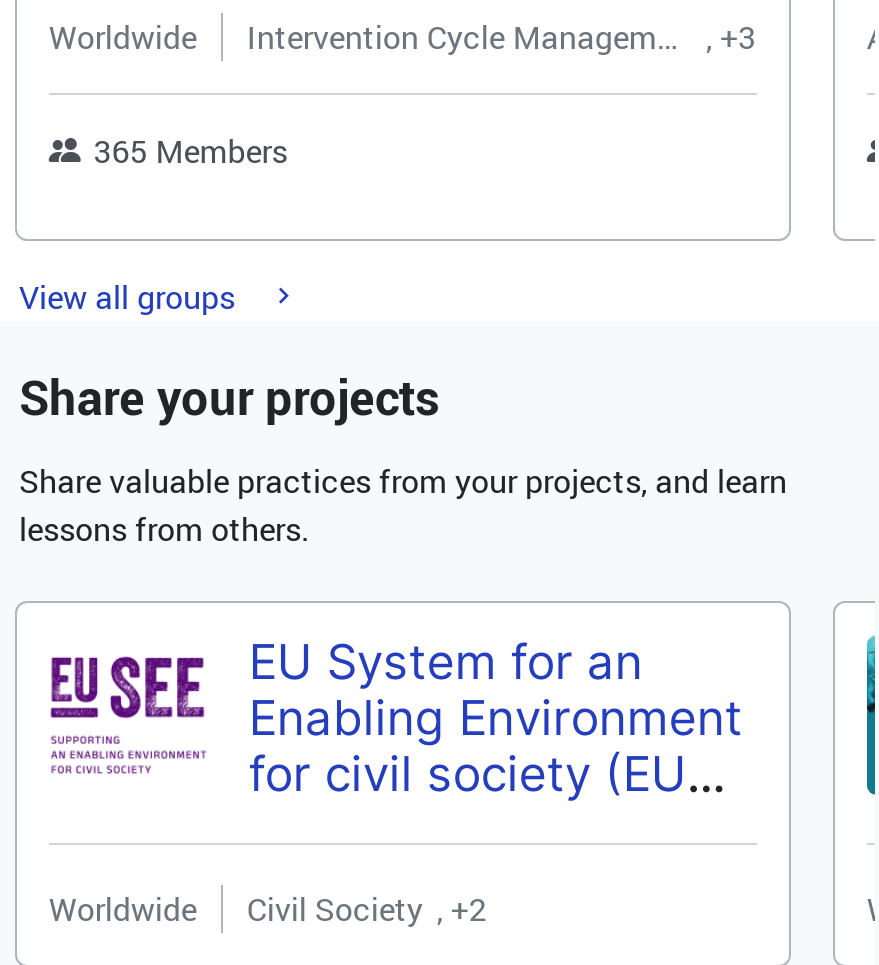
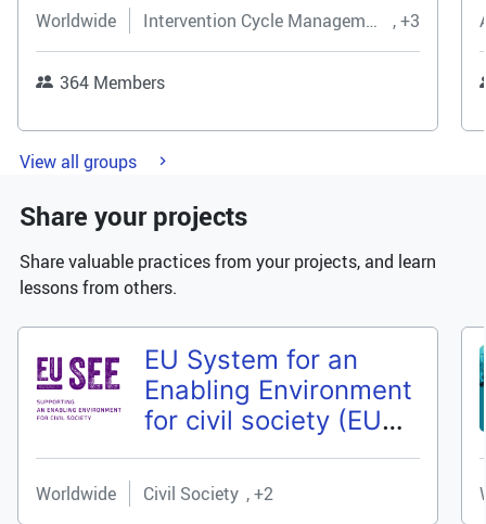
[93,130,287,174] 365 Members -> [60,71,165,95] 364 Members

